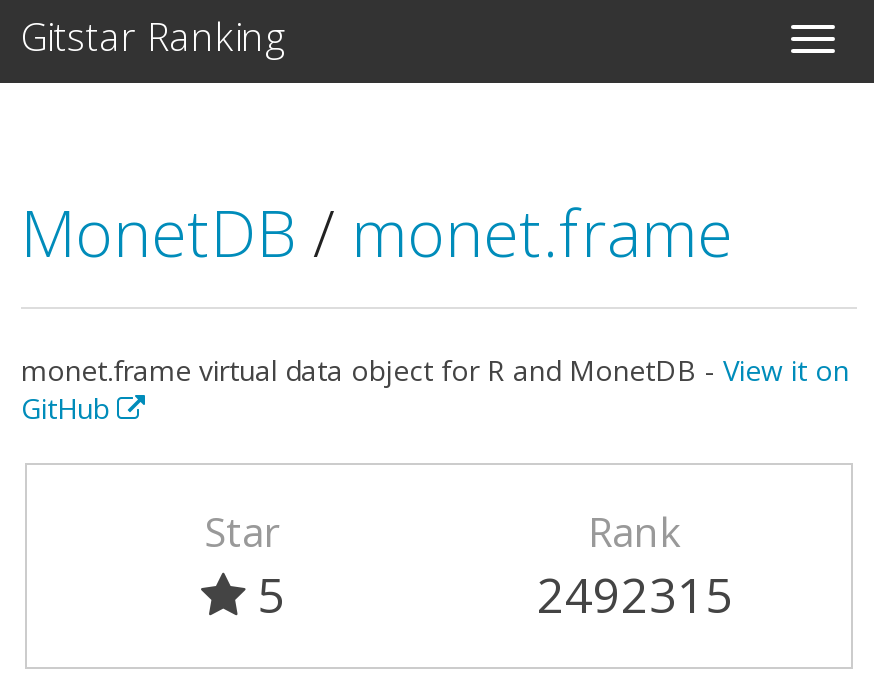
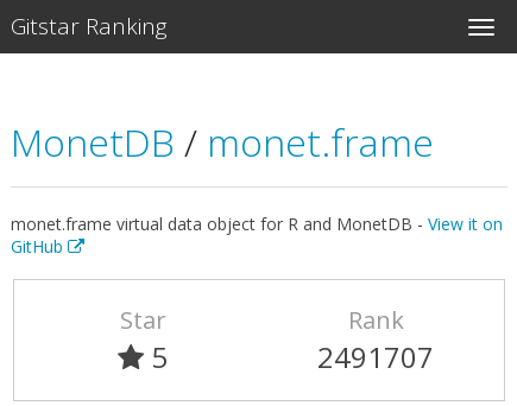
[537,561,733,627] 2492315 -> [317,337,434,376] 2491707

